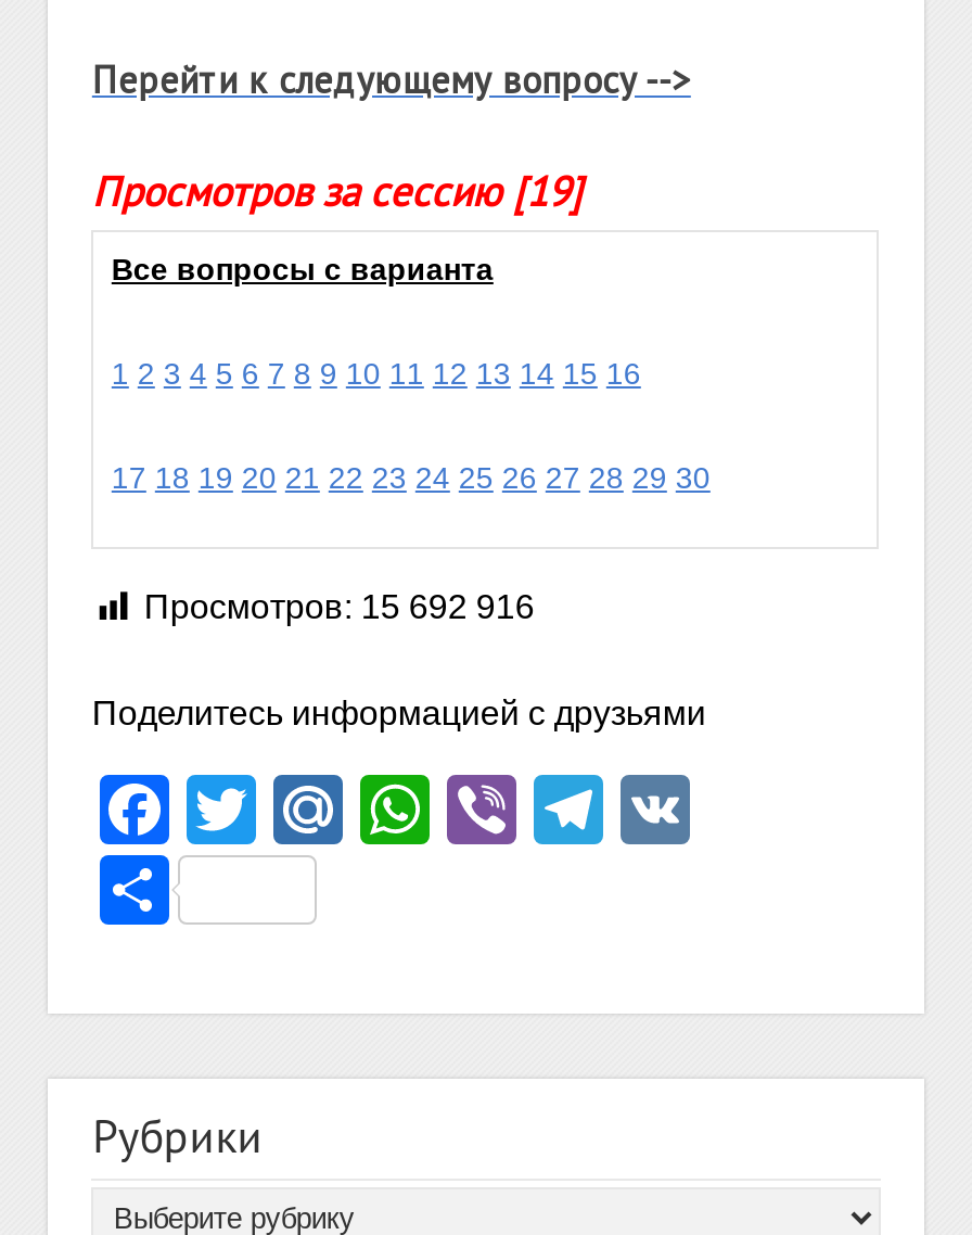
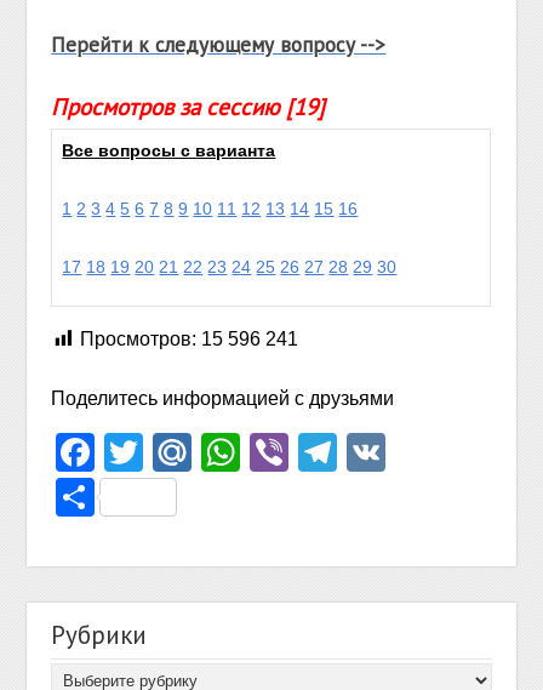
[144,588,535,625] Просмотров: 15 692 916 -> [80,329,299,349] Просмотров: 15 596 241

